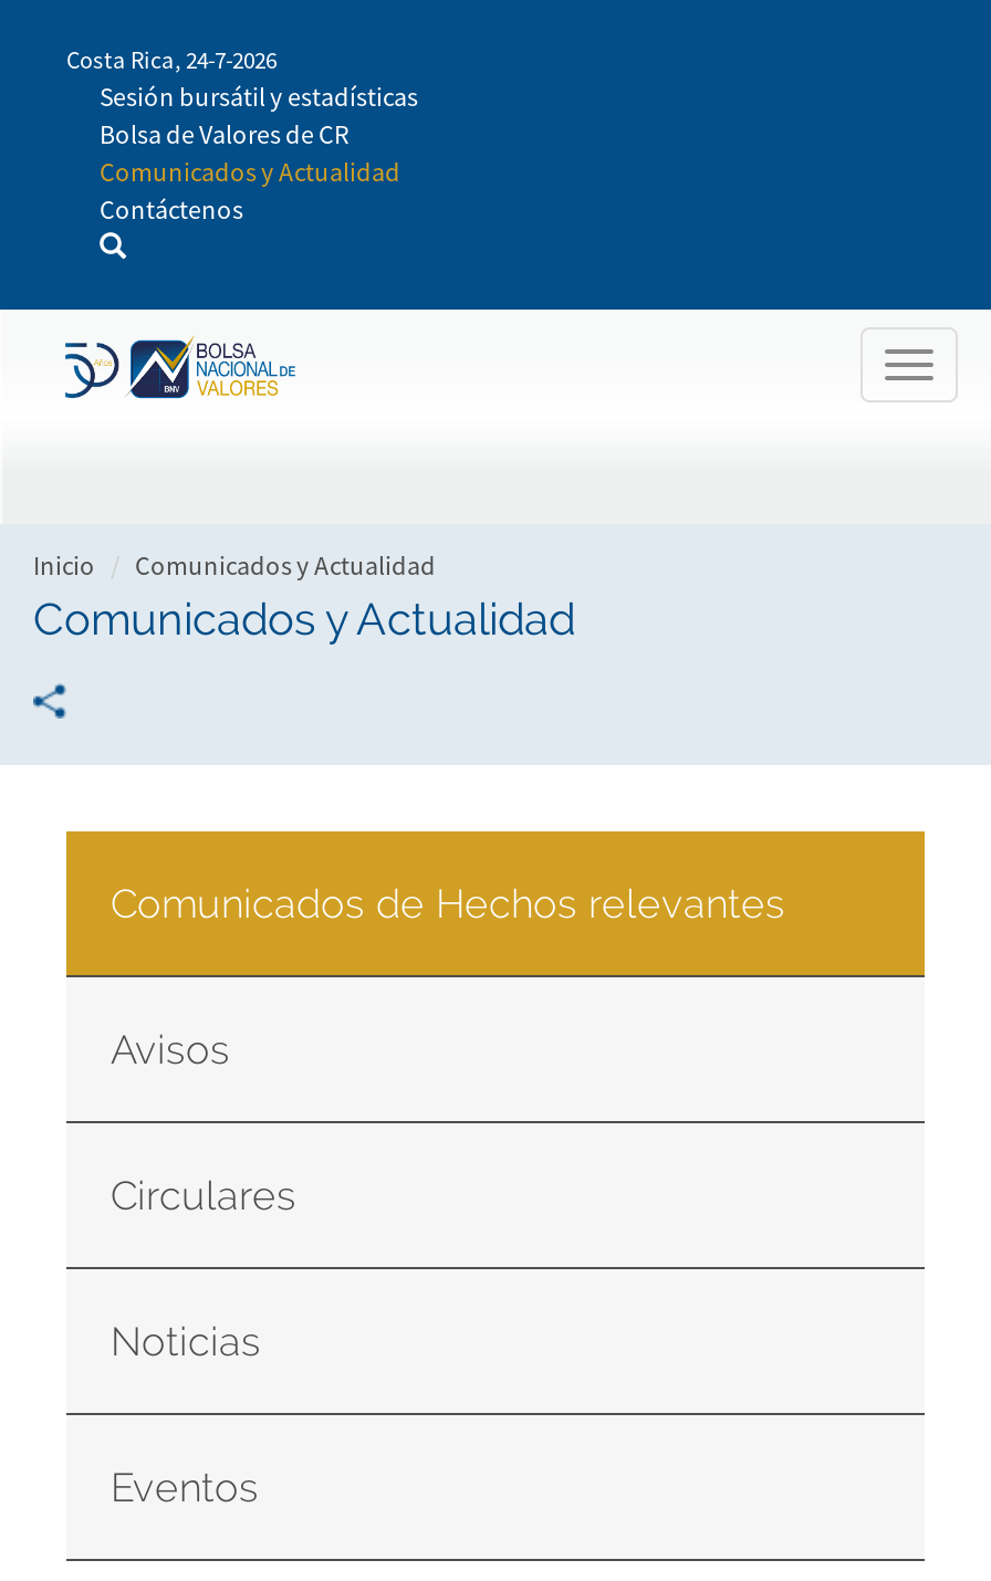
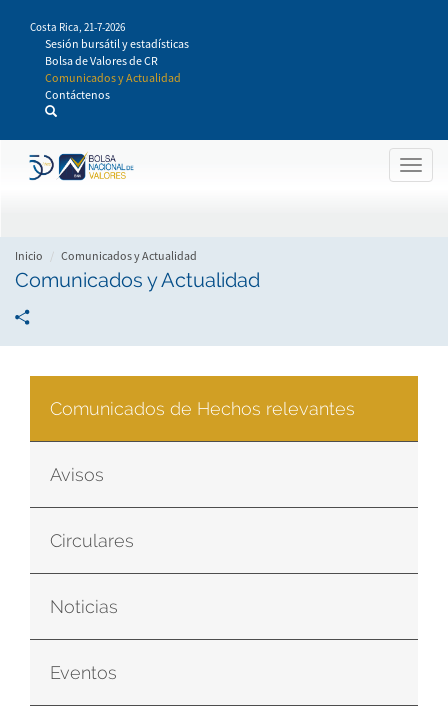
[66,44,277,75] Costa Rica, 24-7-2026 -> [30,20,125,34] Costa Rica, 21-7-2026

